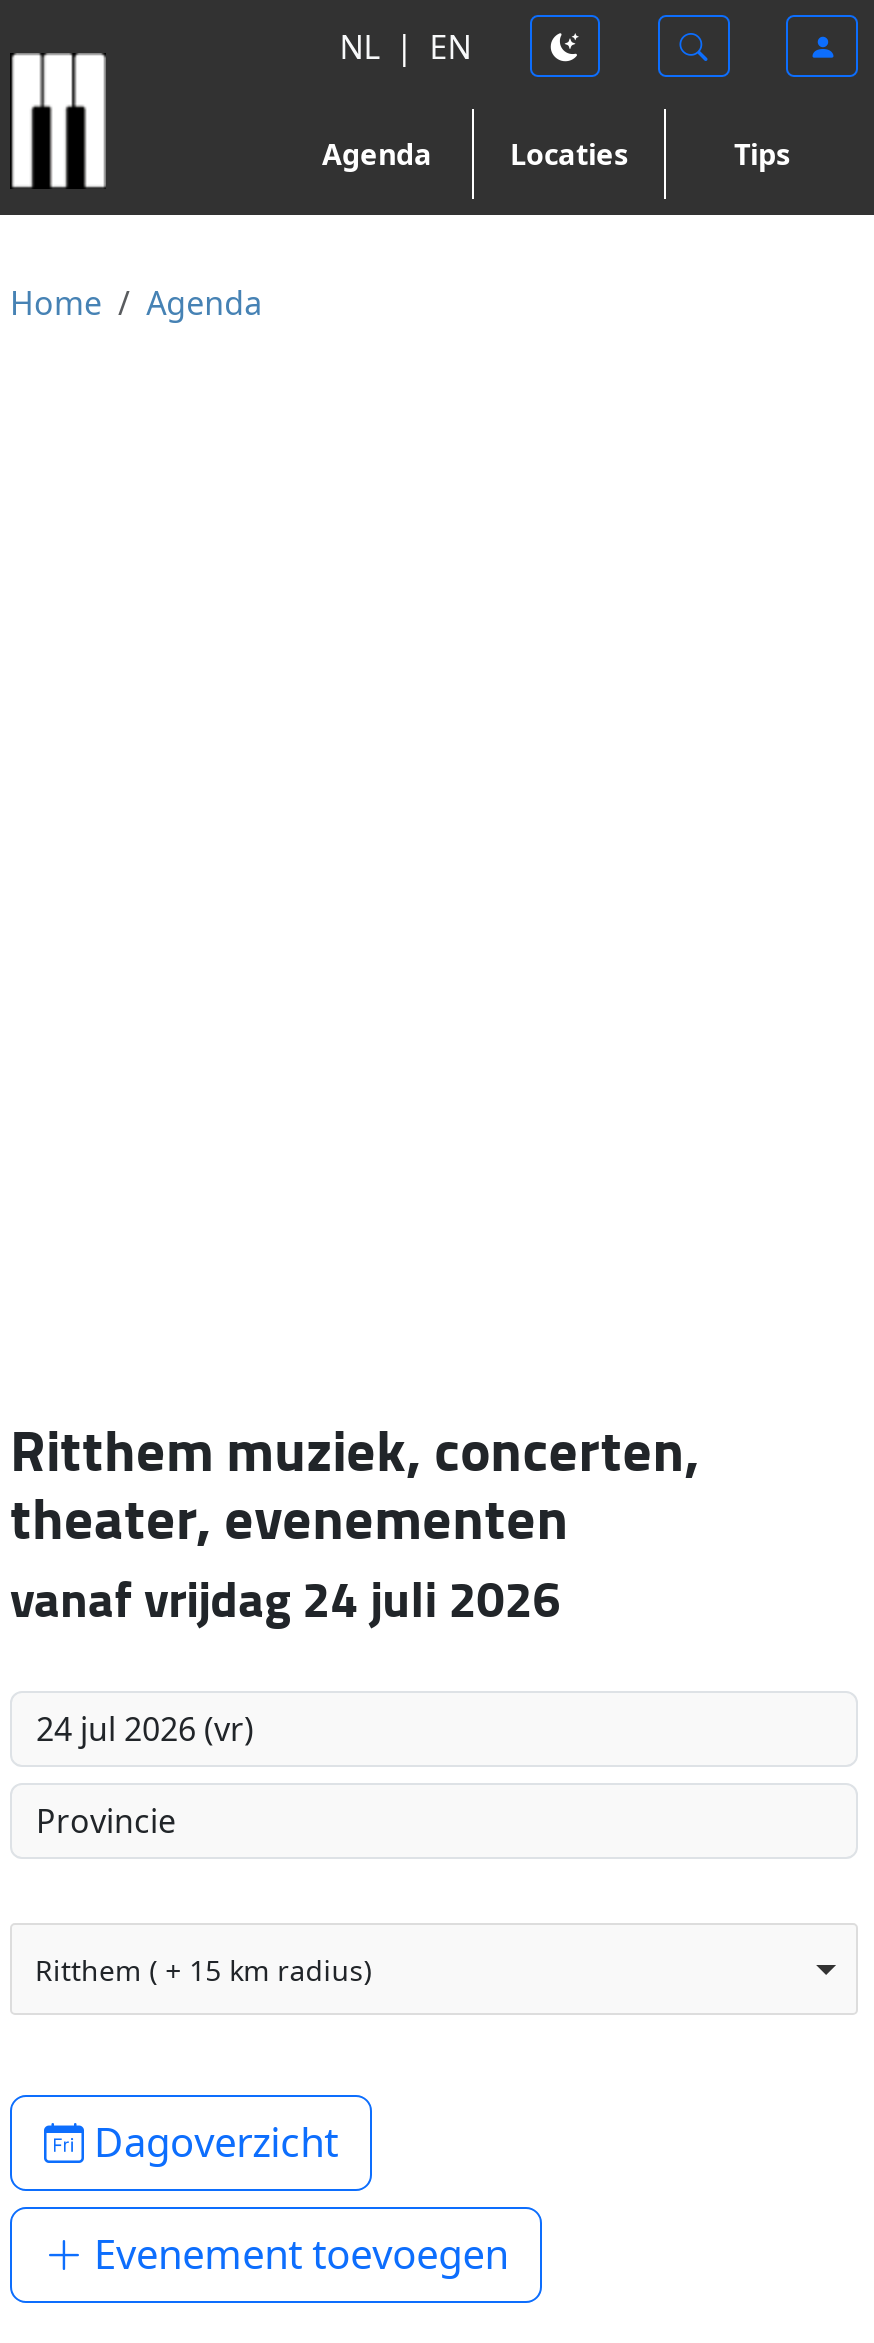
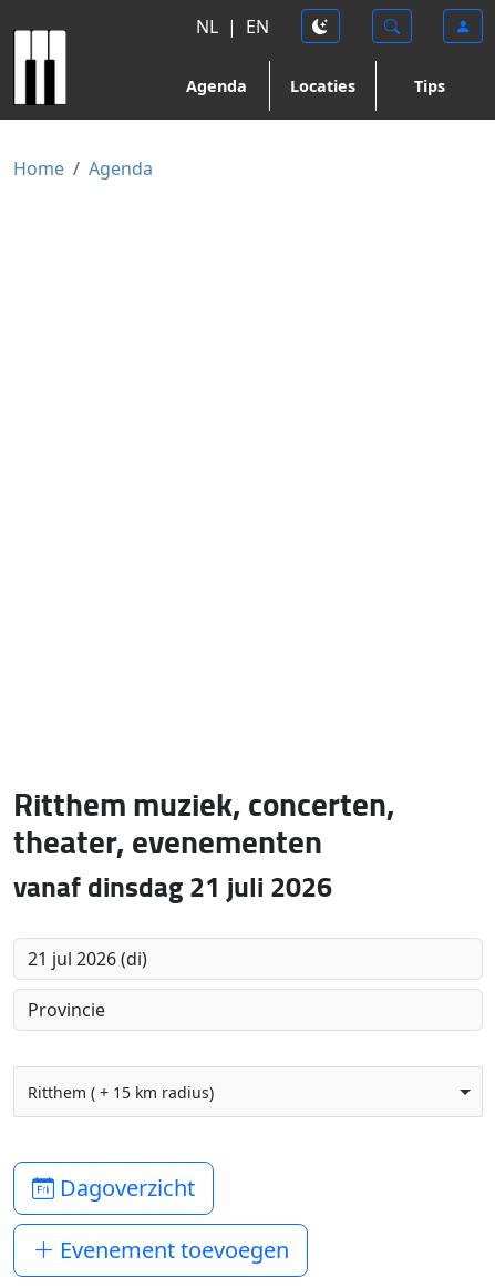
[10,1561,561,1633] vanaf vrijdag 24 juli 2026 -> [13,866,333,906] vanaf dinsdag 21 juli 2026

